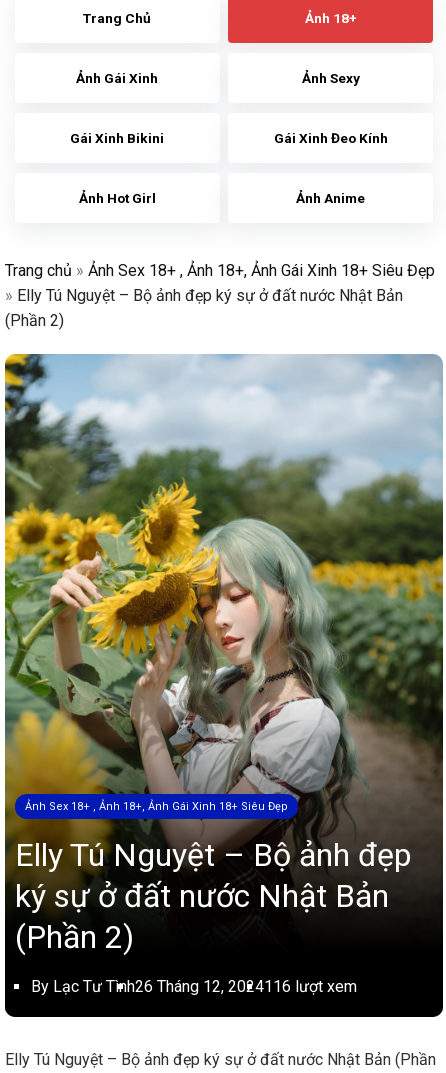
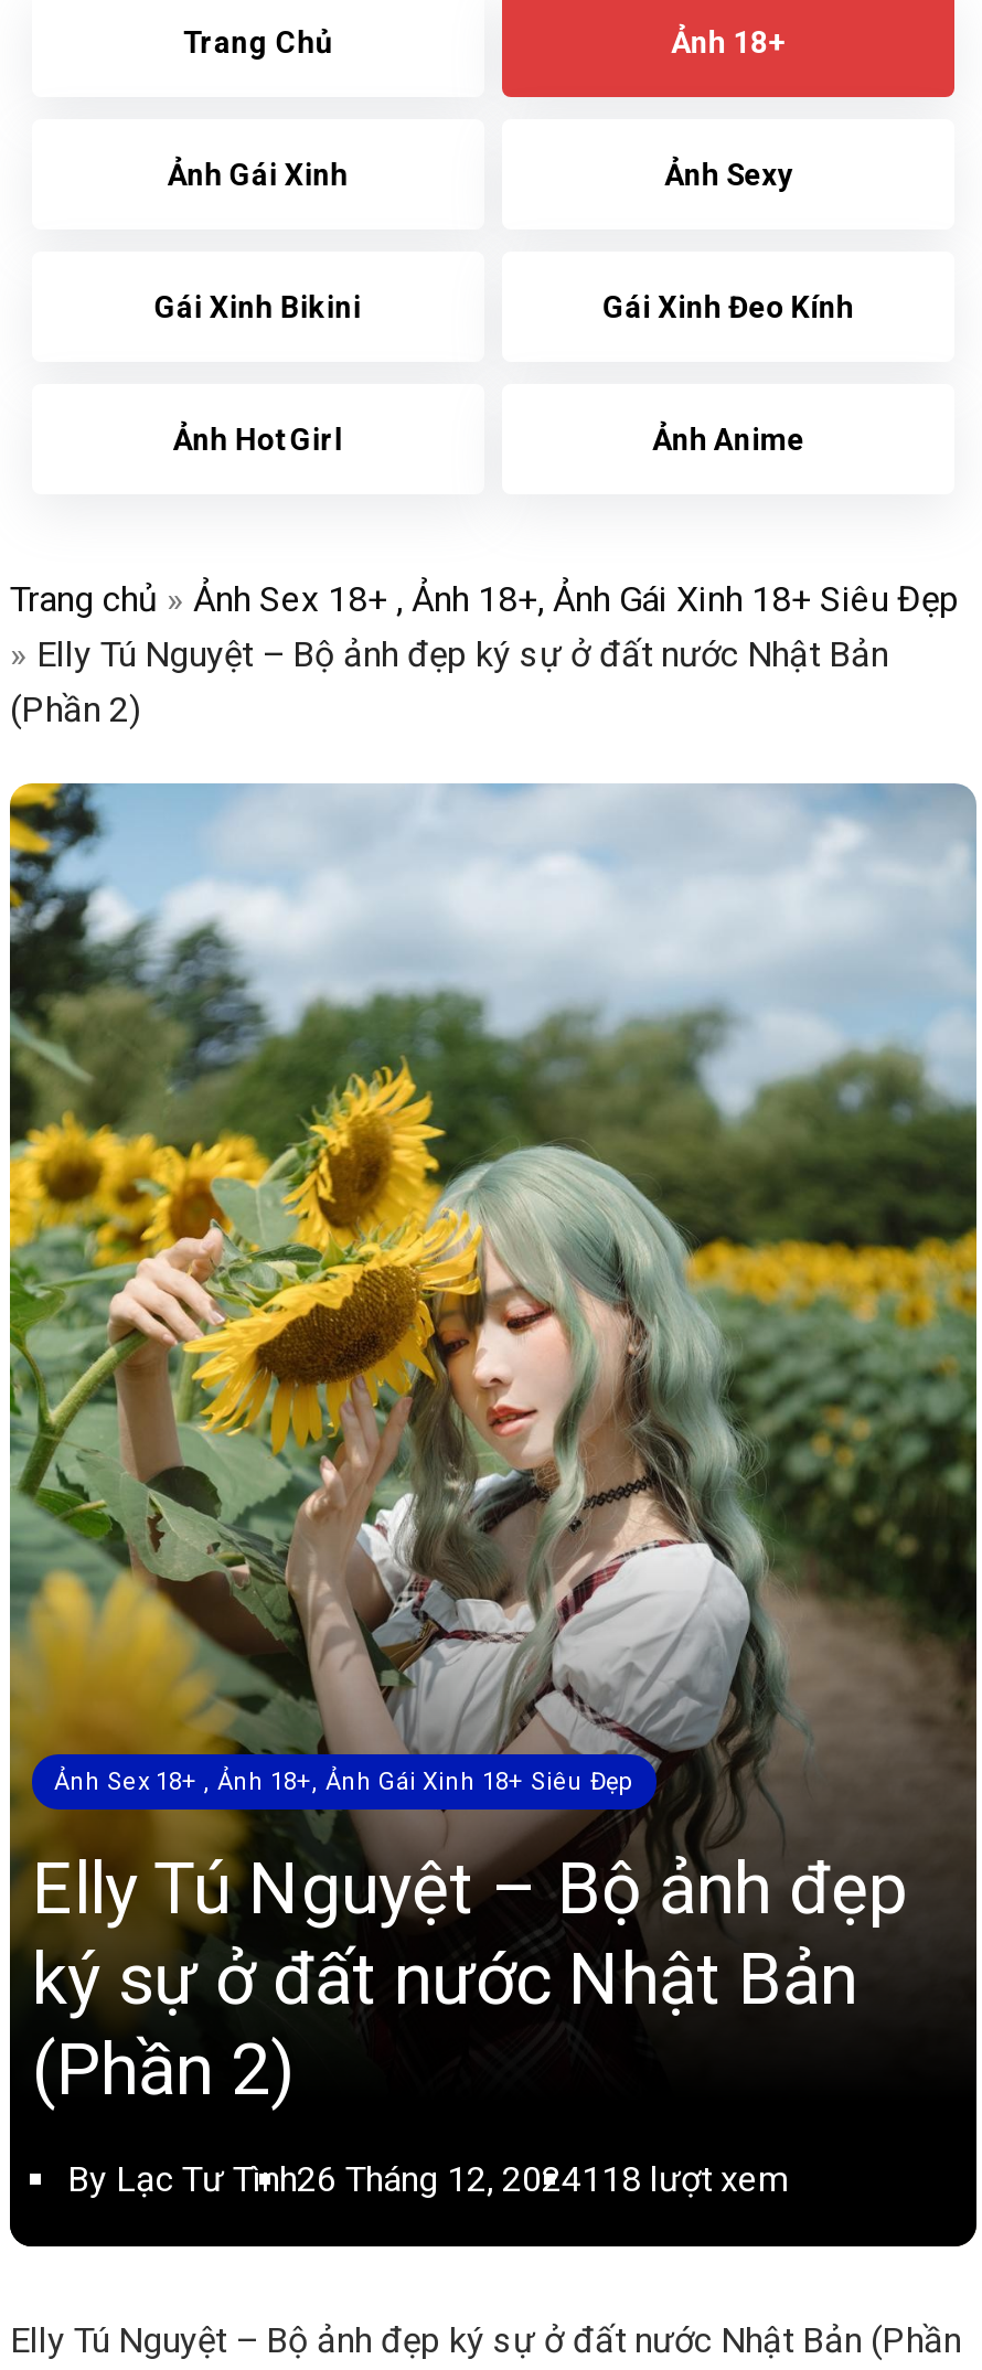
[31,977,357,996] By Lạc Tư Tình26 Tháng 12, 2024116 lượt xem -> [67,2159,787,2201] By Lạc Tư Tình26 Tháng 12, 2024118 lượt xem

